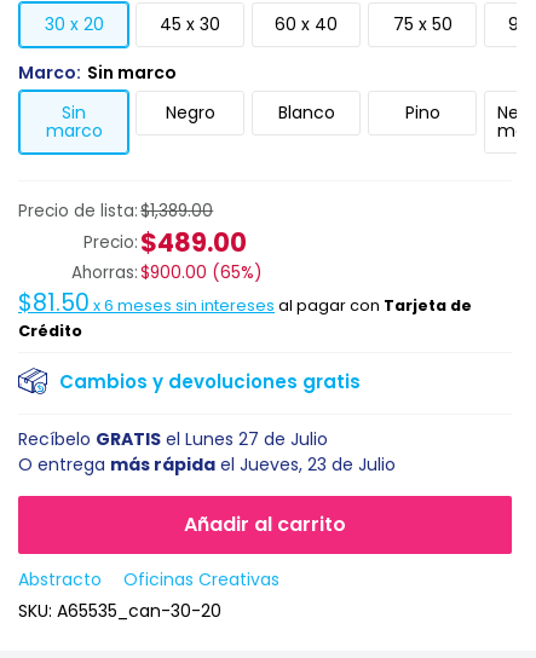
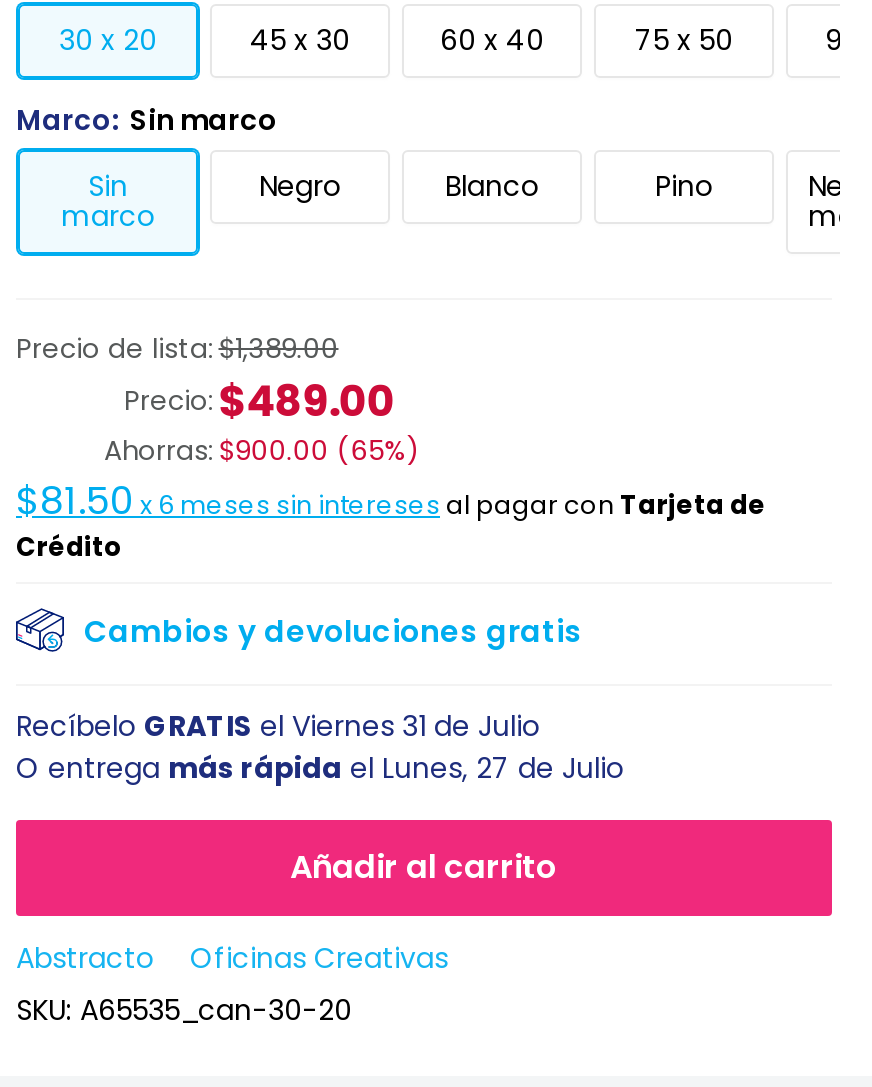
[18,427,328,451] Recíbelo GRATIS el Lunes 27 de Julio -> [16,706,540,746] Recíbelo GRATIS el Viernes 31 de Julio
[18,452,396,477] O entrega más rápida el Jueves, 23 de Julio -> [16,748,624,788] O entrega más rápida el Lunes, 27 de Julio

